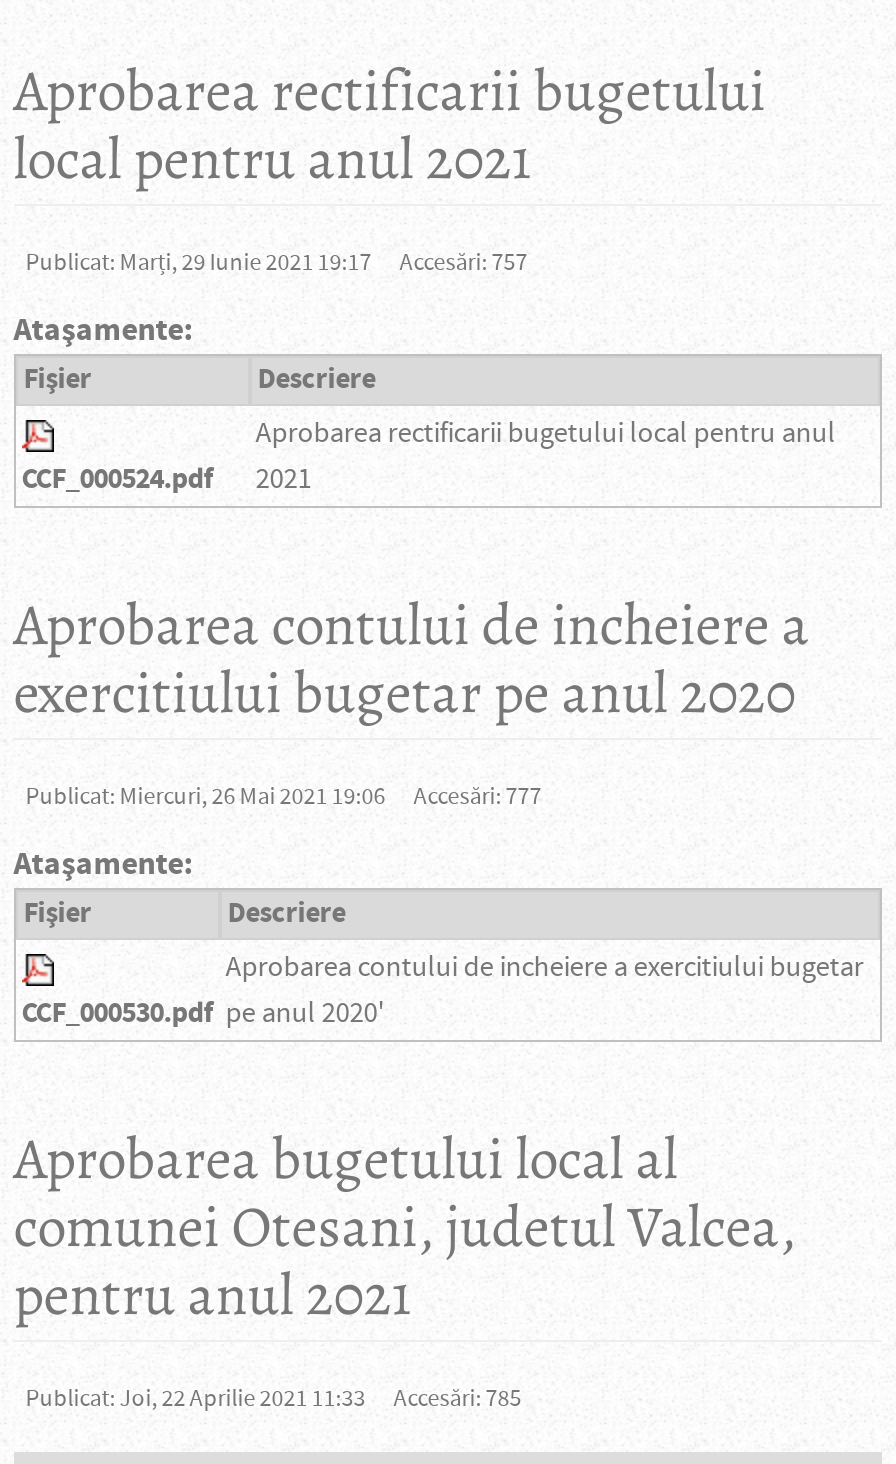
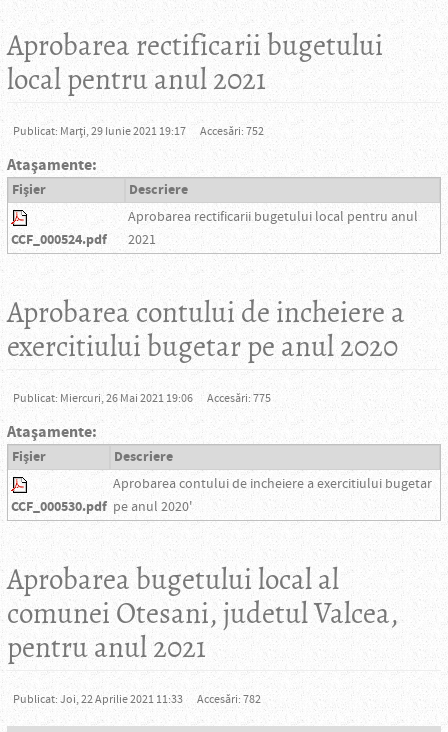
[25,247,527,277] Publicat: Marți, 29 Iunie 2021 19:17 Accesări: 757 -> [13,124,264,139] Publicat: Marți, 29 Iunie 2021 19:17 Accesări: 752
[25,781,541,811] Publicat: Miercuri, 26 Mai 2021 19:06 Accesări: 777 -> [13,391,271,406] Publicat: Miercuri, 26 Mai 2021 19:06 Accesări: 775
[25,1383,521,1413] Publicat: Joi, 22 Aprilie 2021 11:33 Accesări: 785 -> [13,692,261,707] Publicat: Joi, 22 Aprilie 2021 11:33 Accesări: 782

